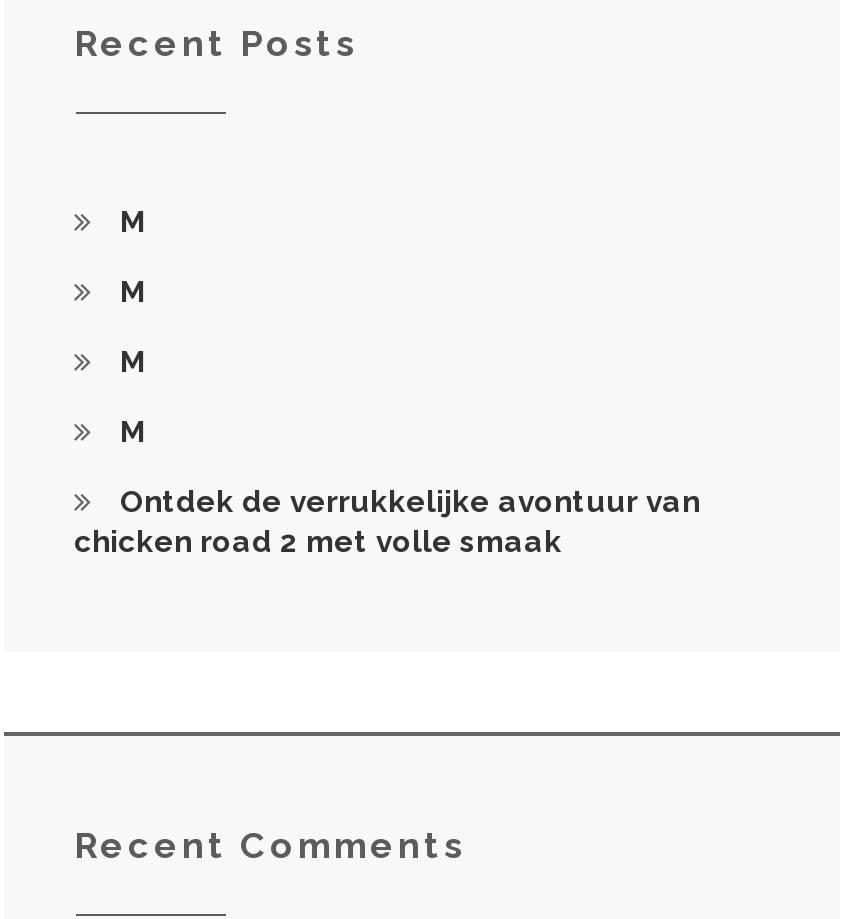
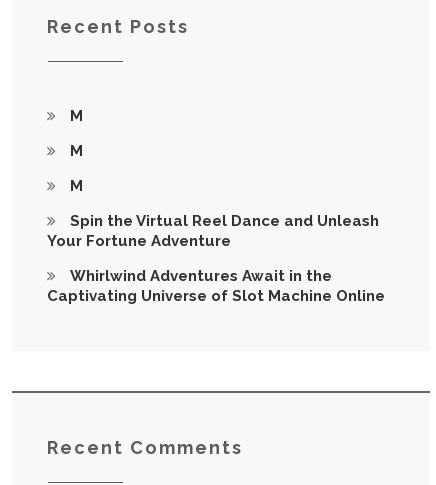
[120,414,146,450] M -> [47,212,379,250] Spin the Virtual Reel Dance and Unleash | Your Fortune Adventure
[74,484,700,560] Ontdek de verrukkelijke avontuur van | chicken road 2 met volle smaak -> [47,267,385,305] Whirlwind Adventures Await in the | Captivating Universe of Slot Machine Online

